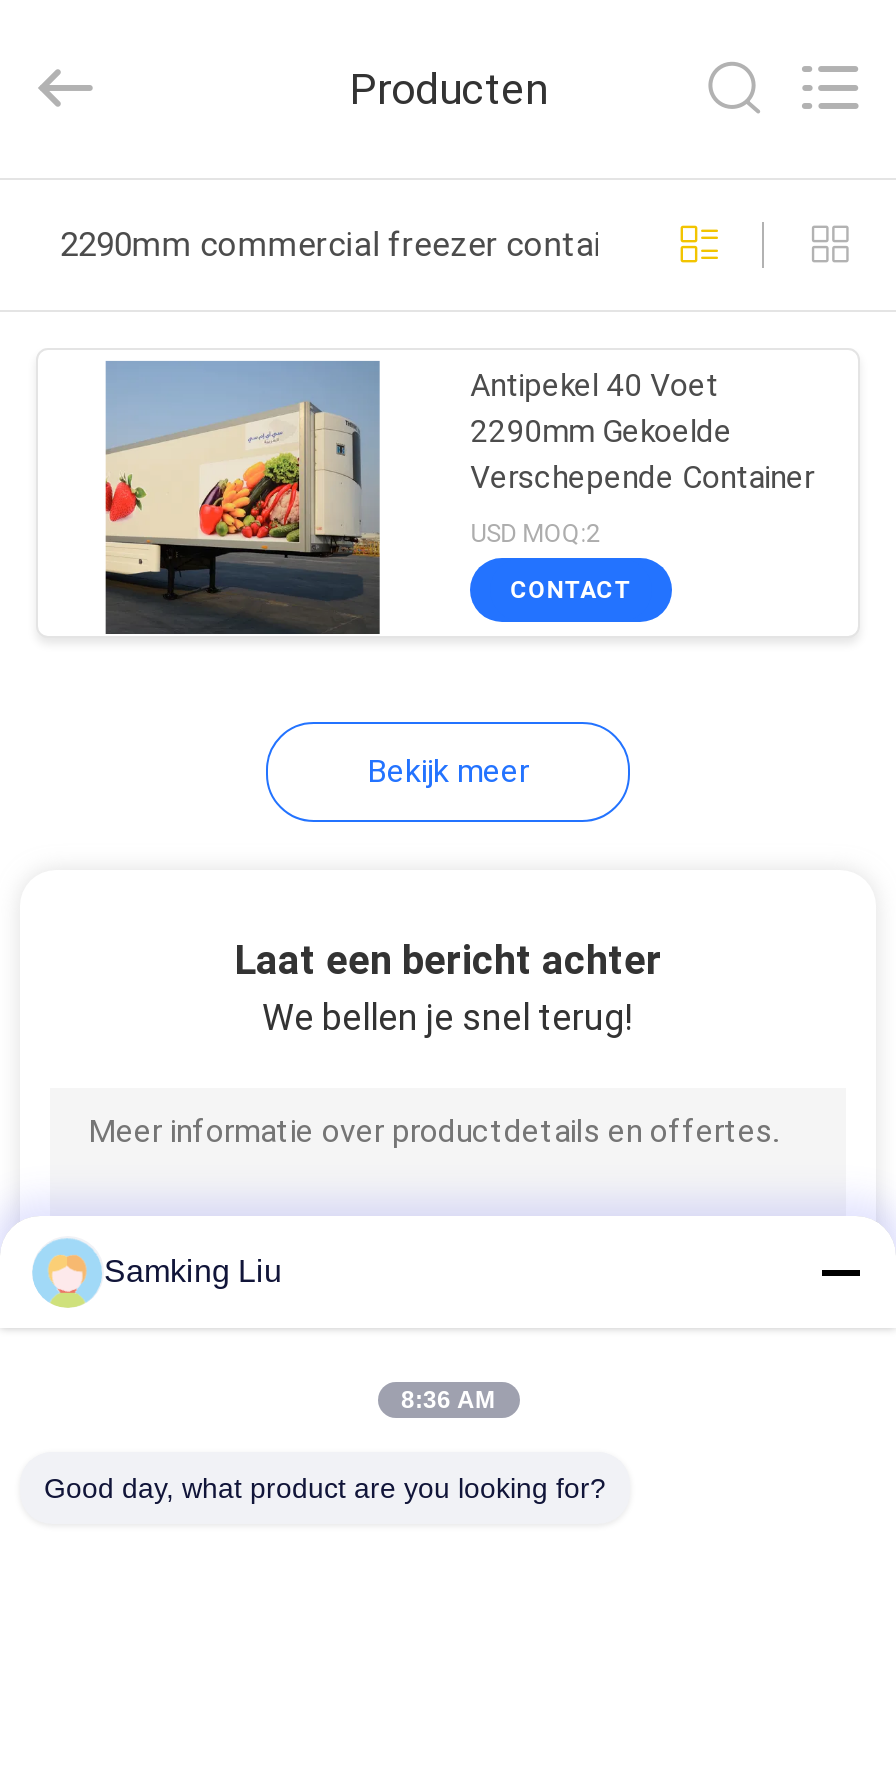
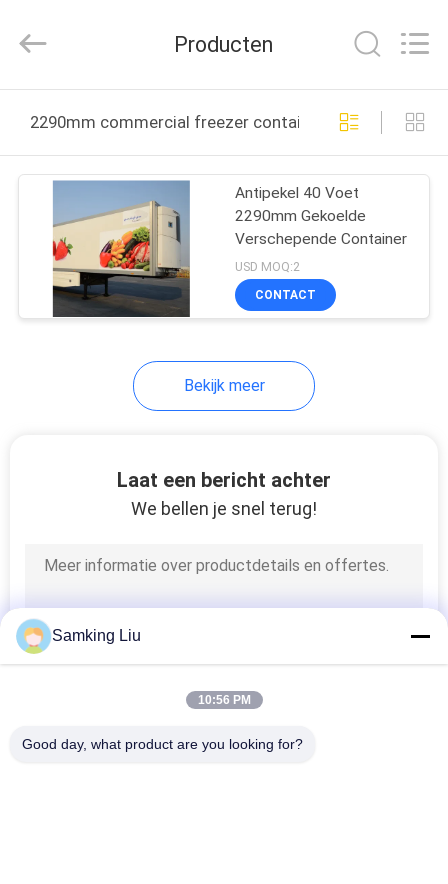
[401,1386,495,1414] 8:36 AM -> [197,693,250,707] 10:56 PM

